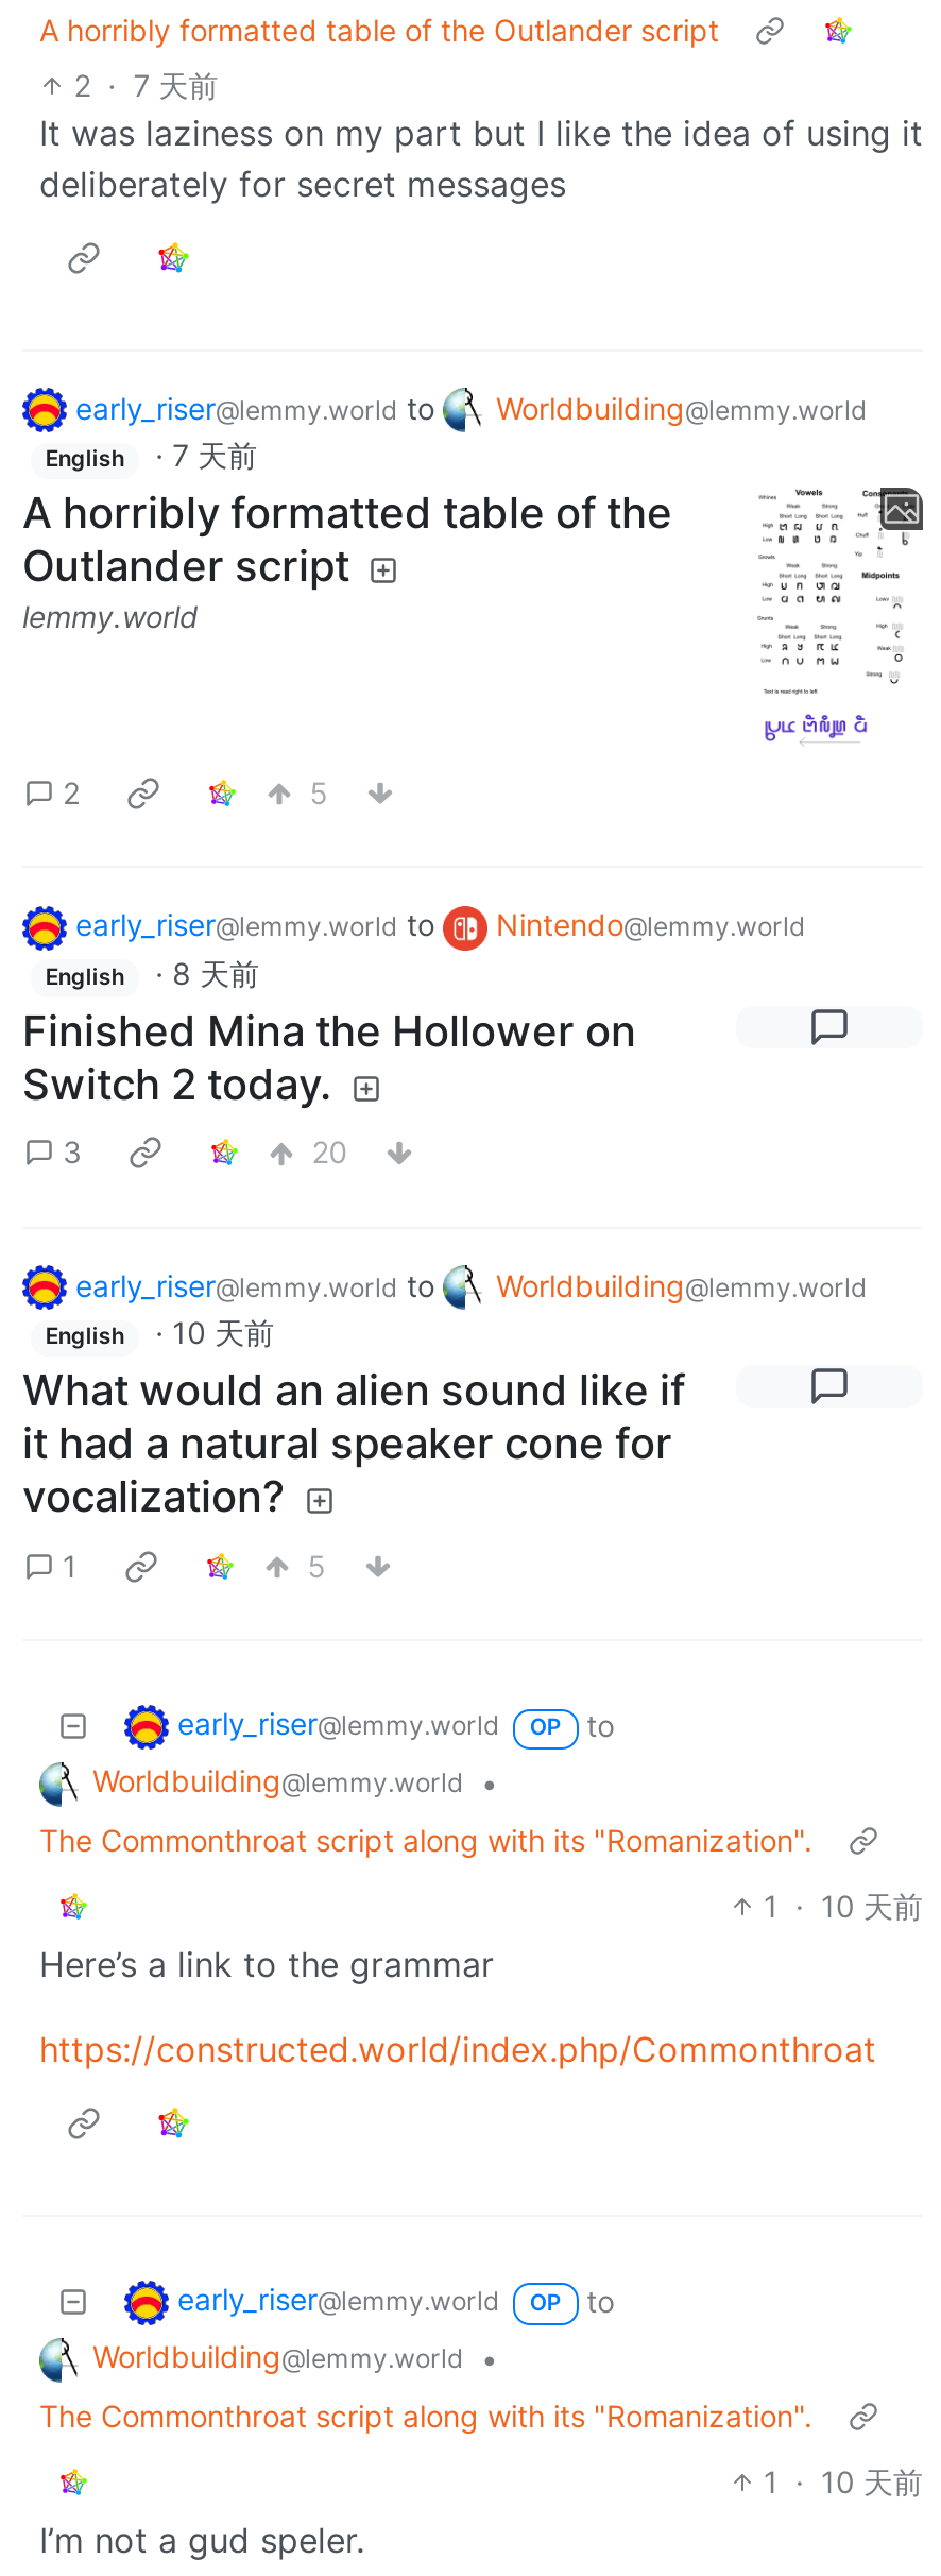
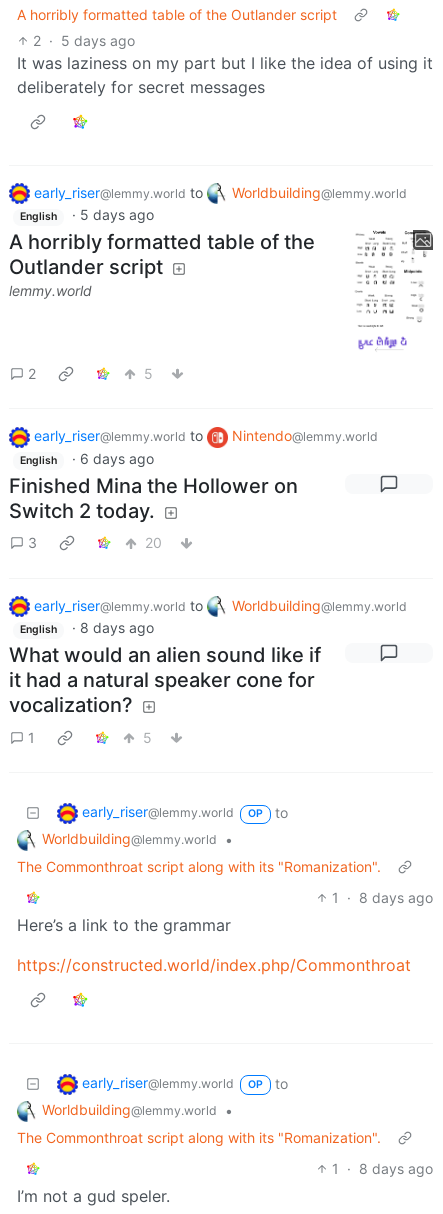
[74,66,218,102] 2 · 7 天前 -> [33,32,135,49] 2 · 5 days ago
[45,437,257,473] English · 7 天前 -> [20,206,154,223] English · 5 days ago
[45,955,259,991] English · 8 天前 -> [20,450,154,467] English · 6 days ago
[45,1315,274,1351] English · 10 天前 -> [20,619,154,636] English · 8 days ago
[764,1887,923,1923] 1 · 10 天前 -> [332,889,433,906] 1 · 8 days ago
[764,2462,923,2498] 1 · 10 天前 -> [332,1159,433,1176] 1 · 8 days ago

